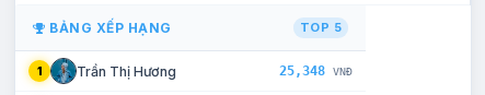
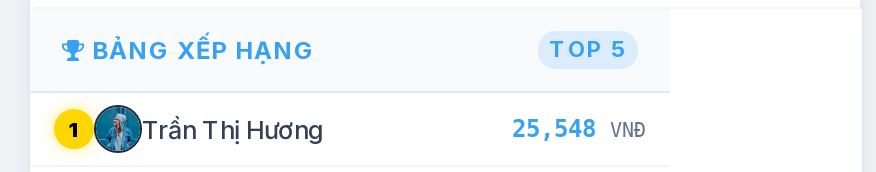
[279,63,353,78] 25,348 VNĐ -> [512,114,646,142] 25,548 VNĐ

